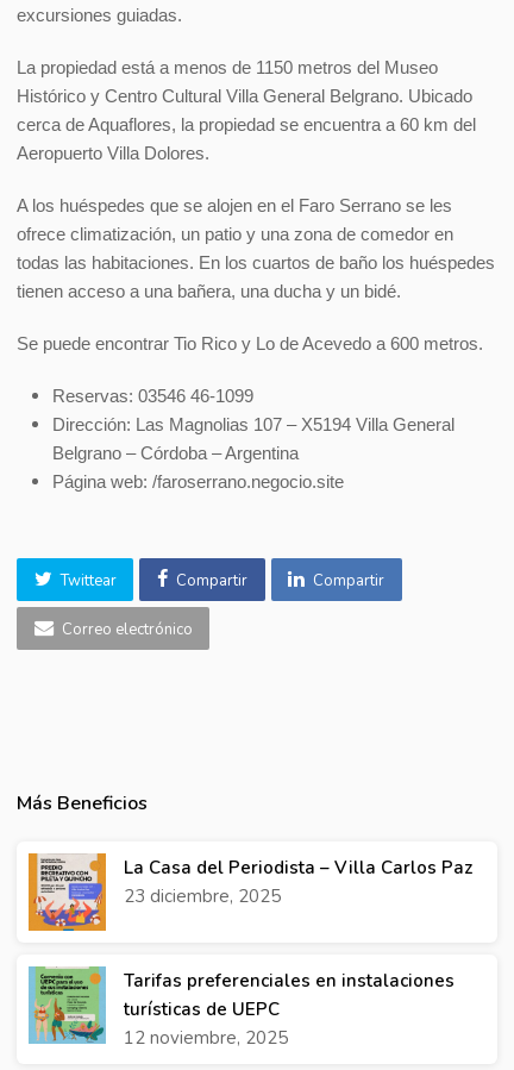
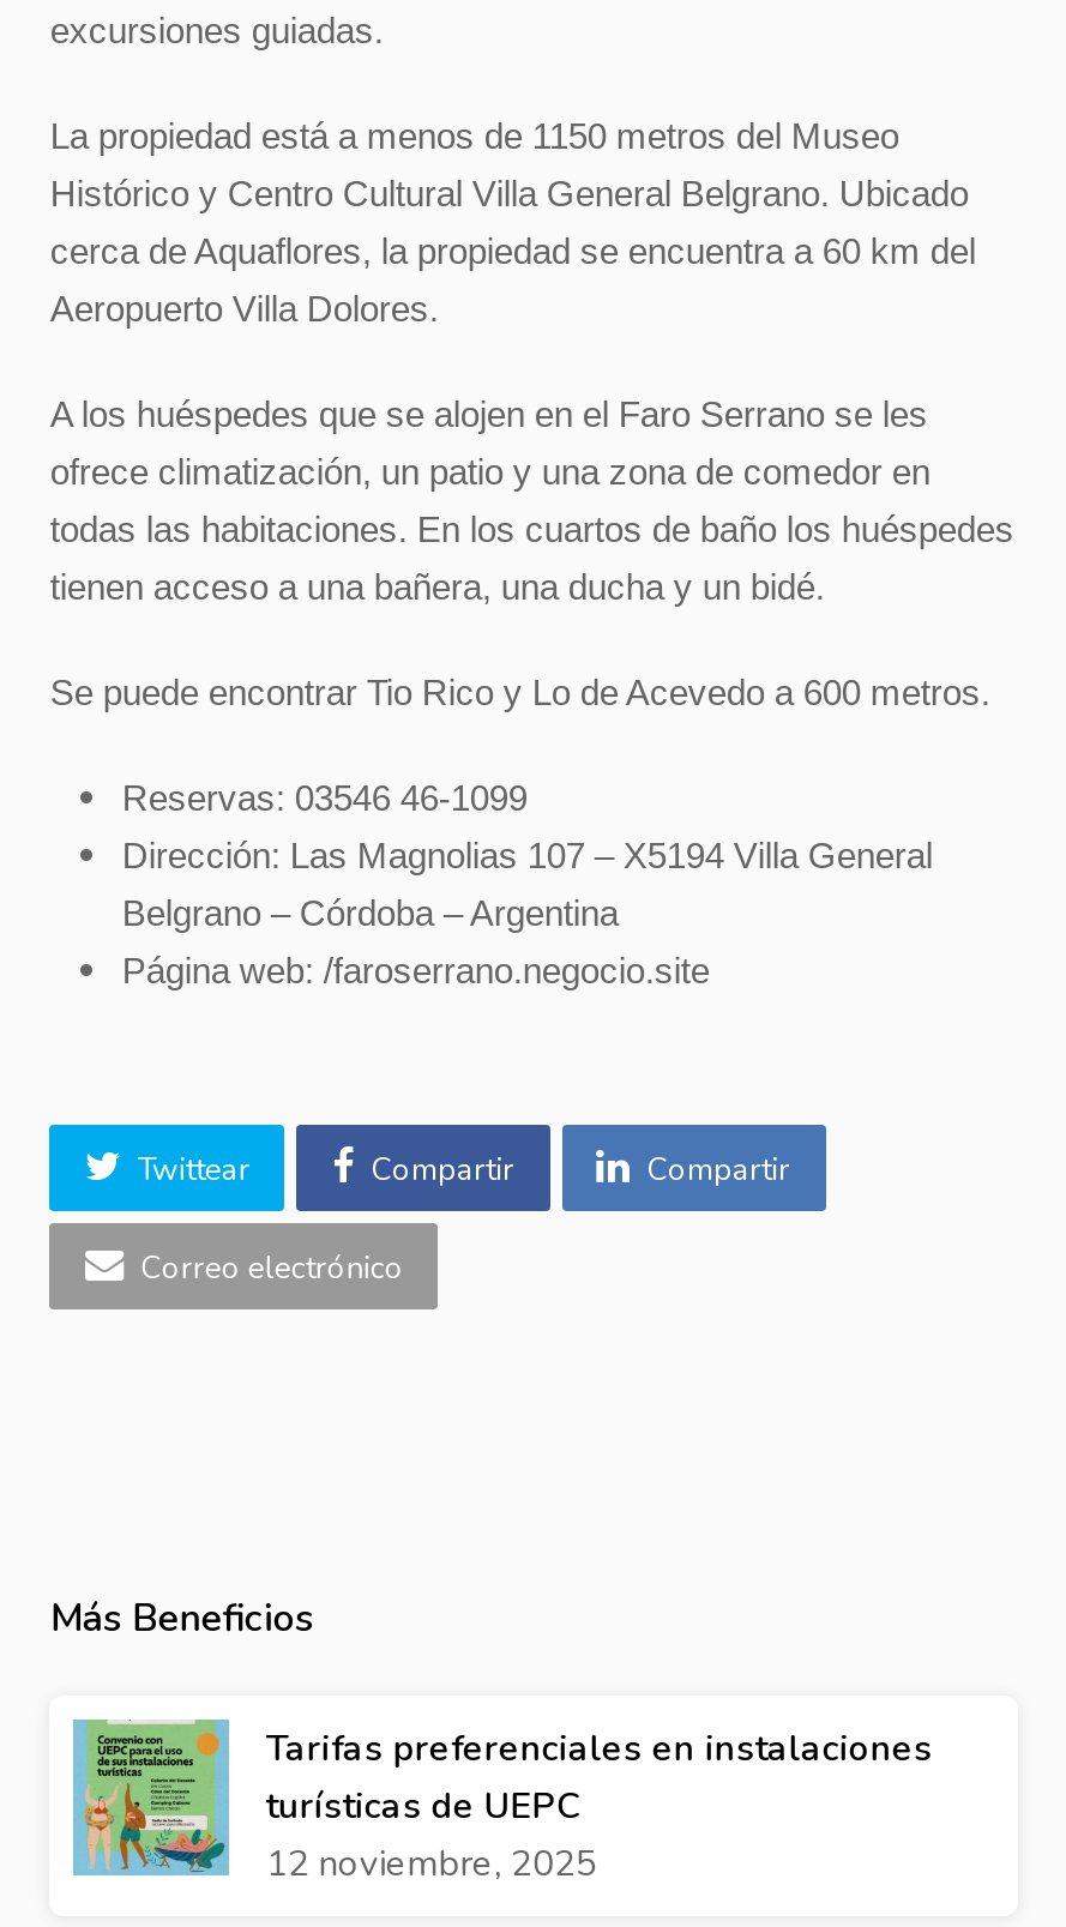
[27,852,473,932] [image] | La Casa del Periodista – Villa Carlos Paz | 23 diciembre, 2025 -> none

